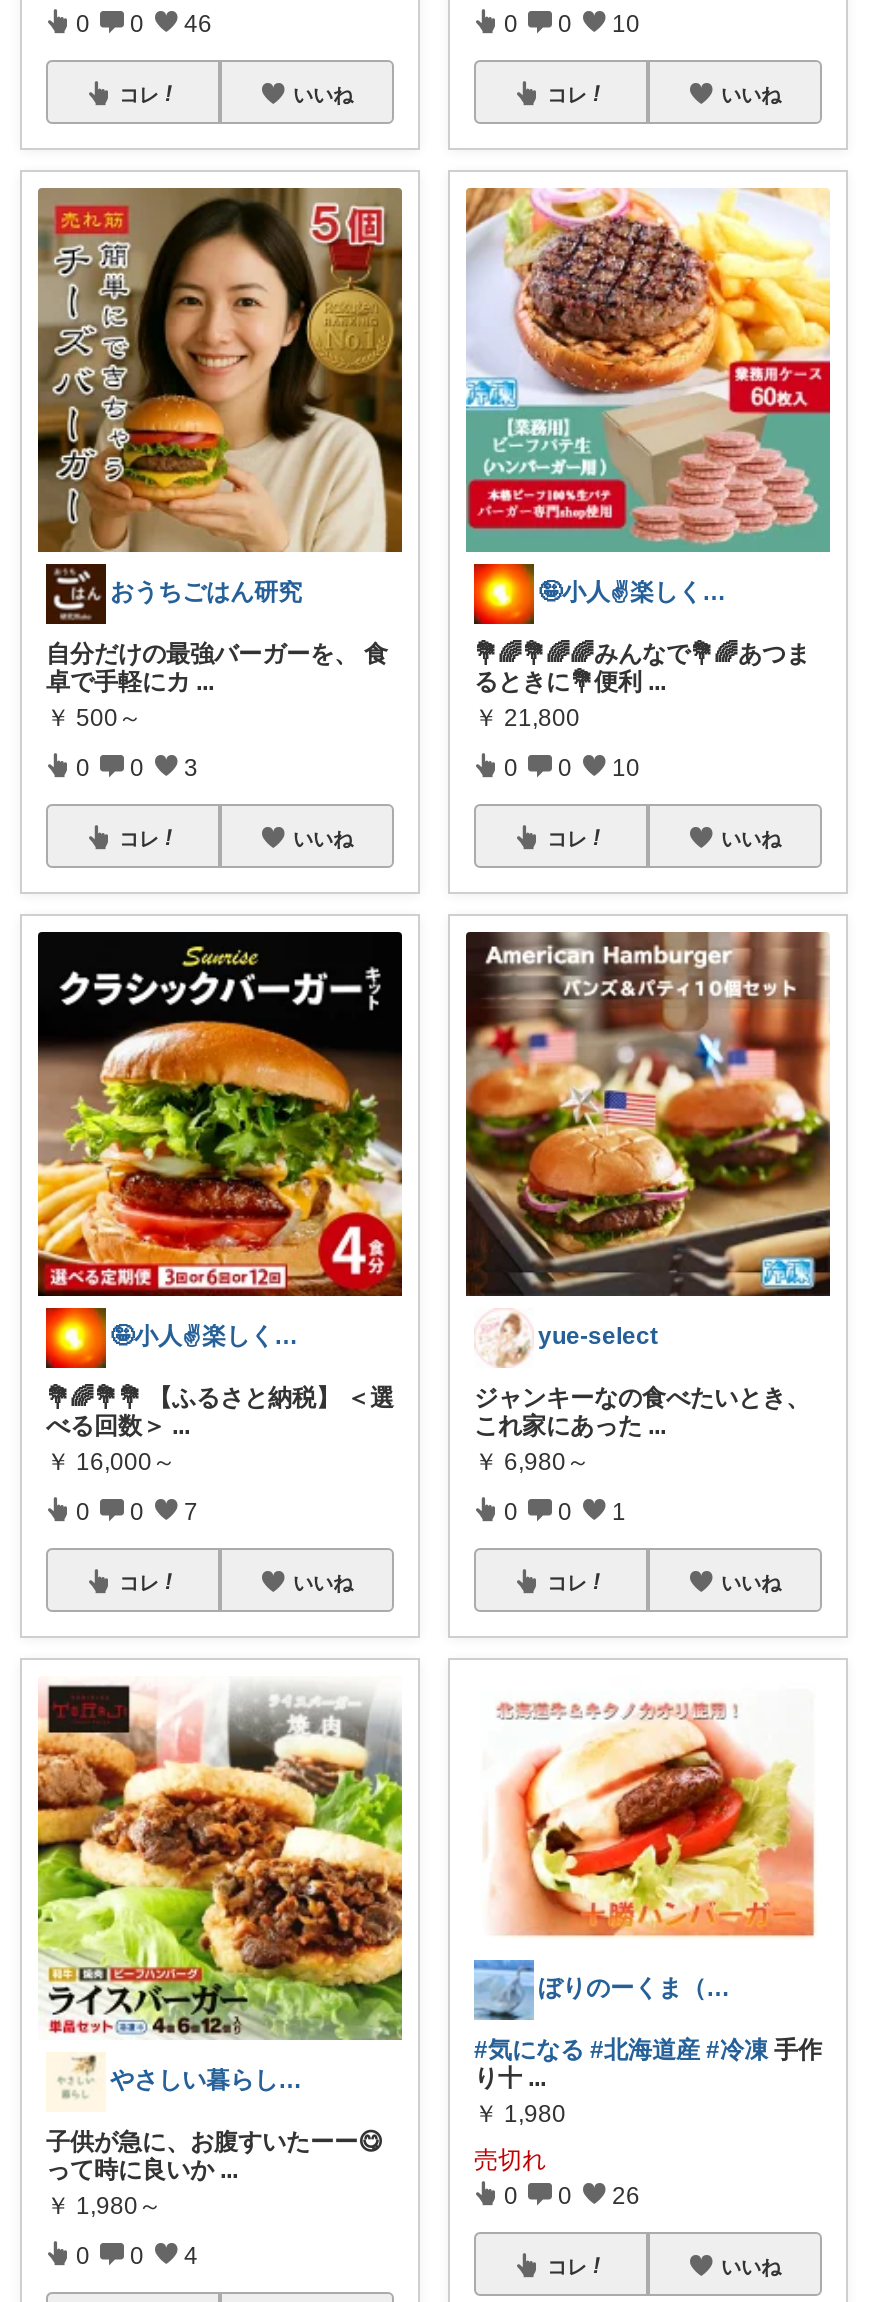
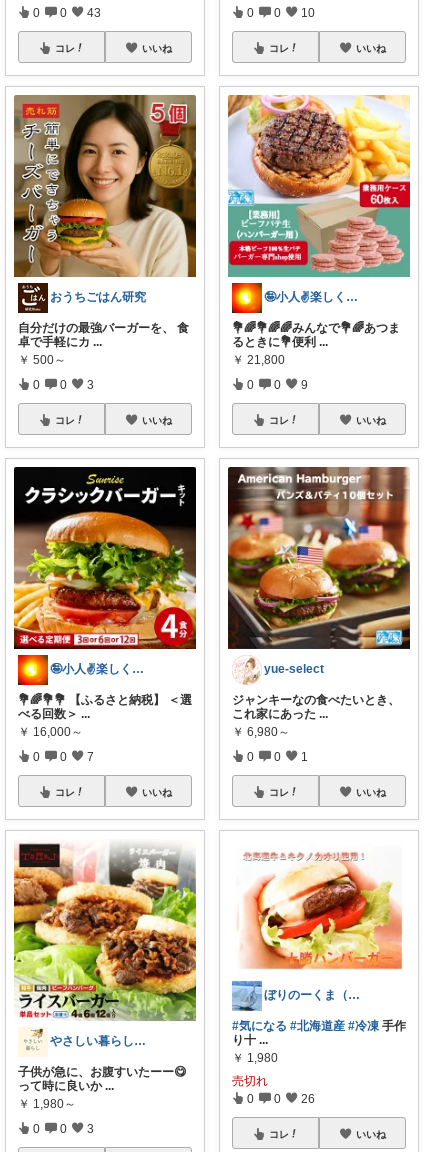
[76,10,212,34] 0 0 46 -> [33,6,101,18] 0 0 43
[504,754,640,778] 0 0 10 -> [247,378,308,390] 0 0 9
[76,2242,198,2266] 0 0 4 -> [33,1122,94,1134] 0 0 3

